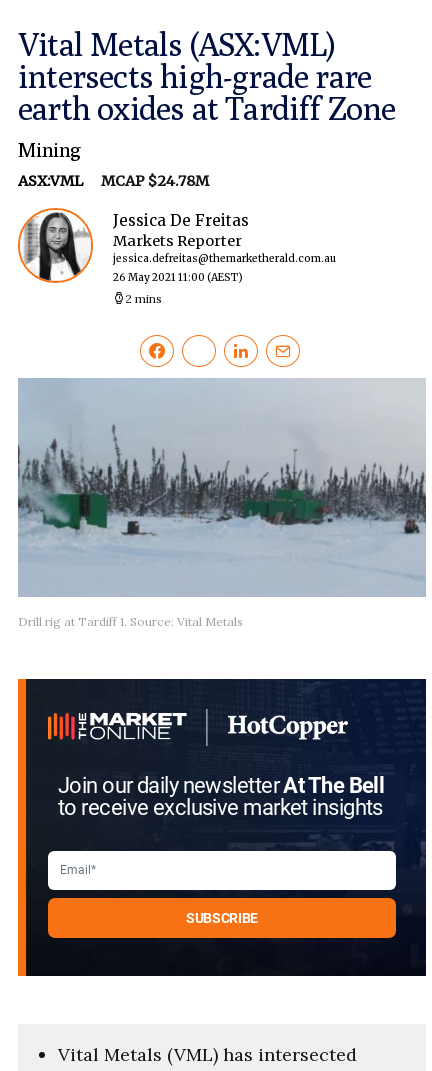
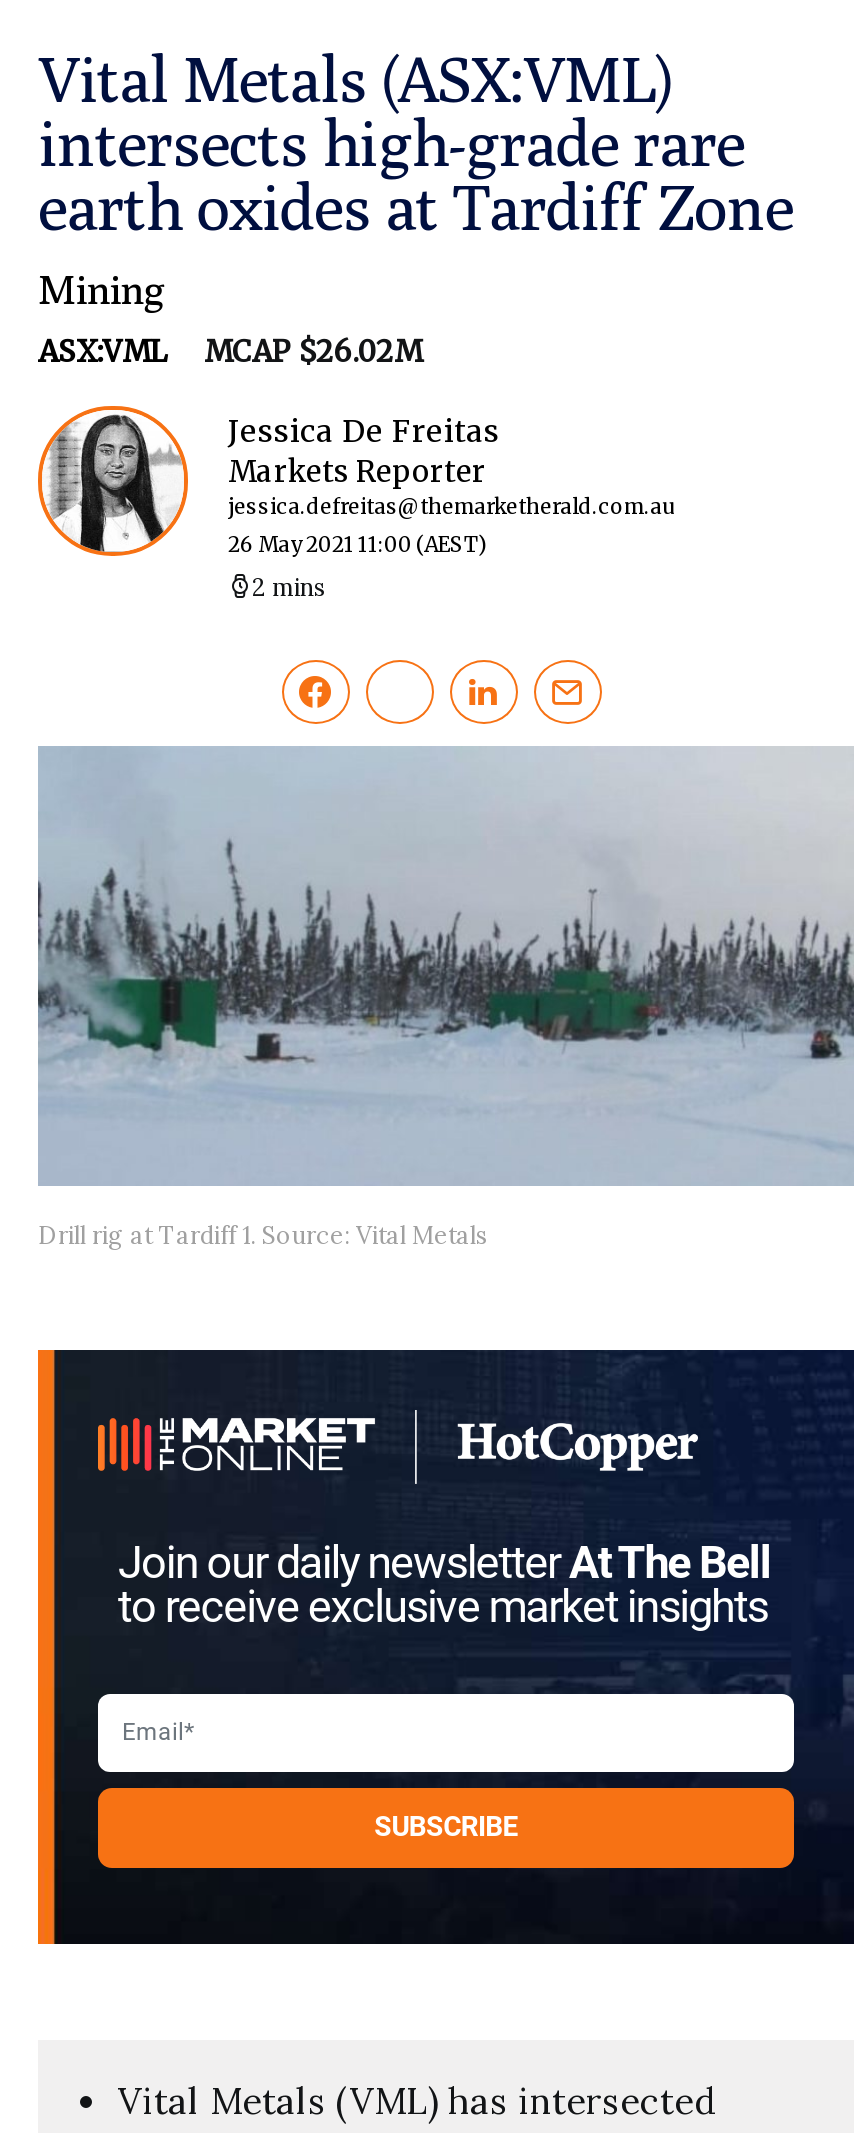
[18,172,209,190] ASX:VML MCAP $24.78M -> [38,335,422,371] ASX:VML MCAP $26.02M

